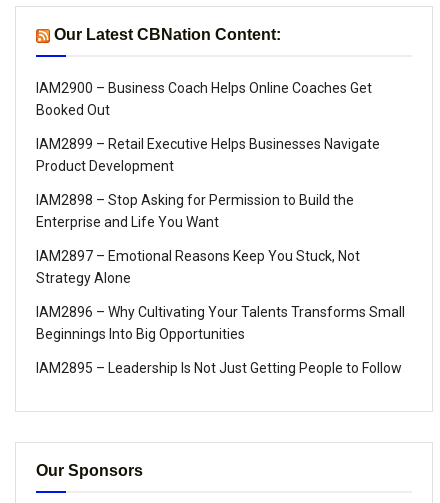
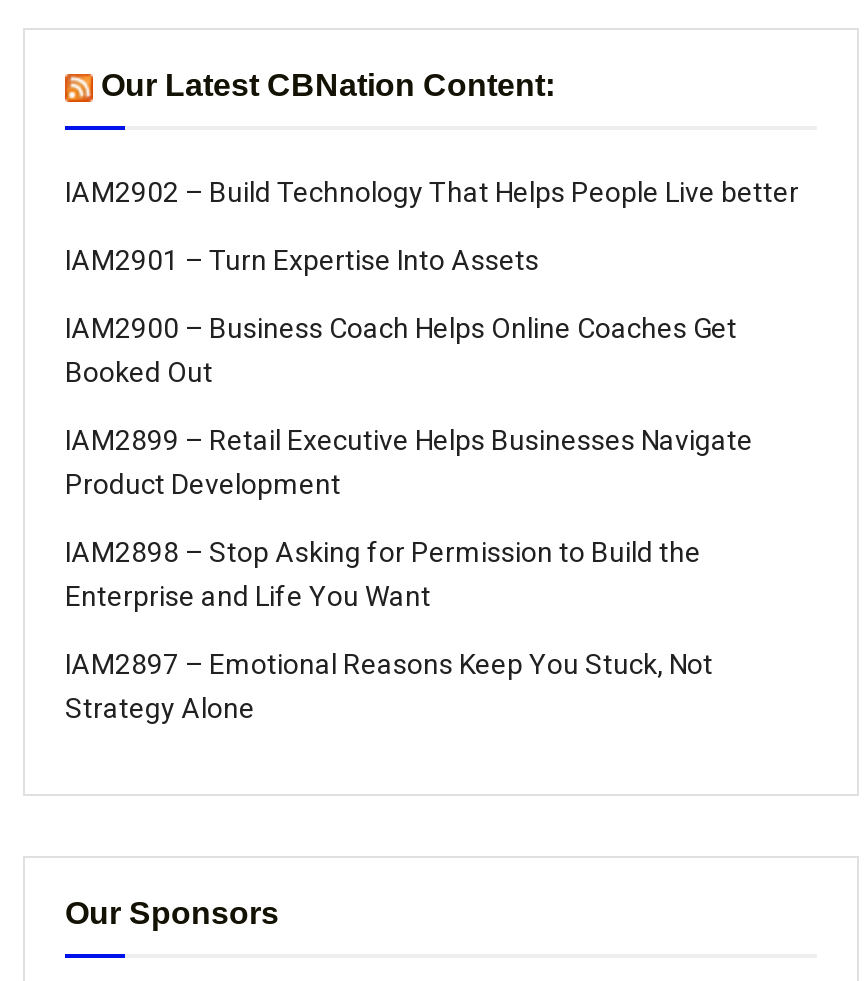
none -> [65,176,799,276] IAM2902 – Build Technology That Helps People Live better | IAM2901 – Turn Expertise Into Assets
moved [36,80,380,286] -> [65,312,753,724]: IAM2900 – Business Coach Helps Online Coaches Get | Booked Out | IAM2899 – Retail Executive Helps Businesses Navigate | Product Development | IAM2898 – Stop Asking for Permission to Build the | Enterprise and Life You Want | IAM2897 – Emotional Reasons Keep You Stuck, Not | Strategy Alone
[36,304,405,376] IAM2896 – Why Cultivating Your Talents Transforms Small | Beginnings Into Big Opportunities | IAM2895 – Leadership Is Not Just Getting People to Follow -> none

